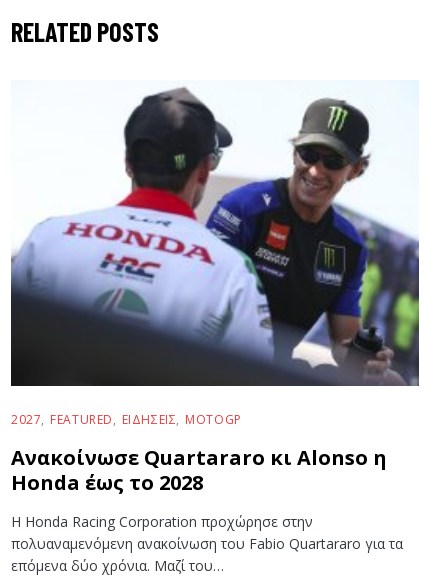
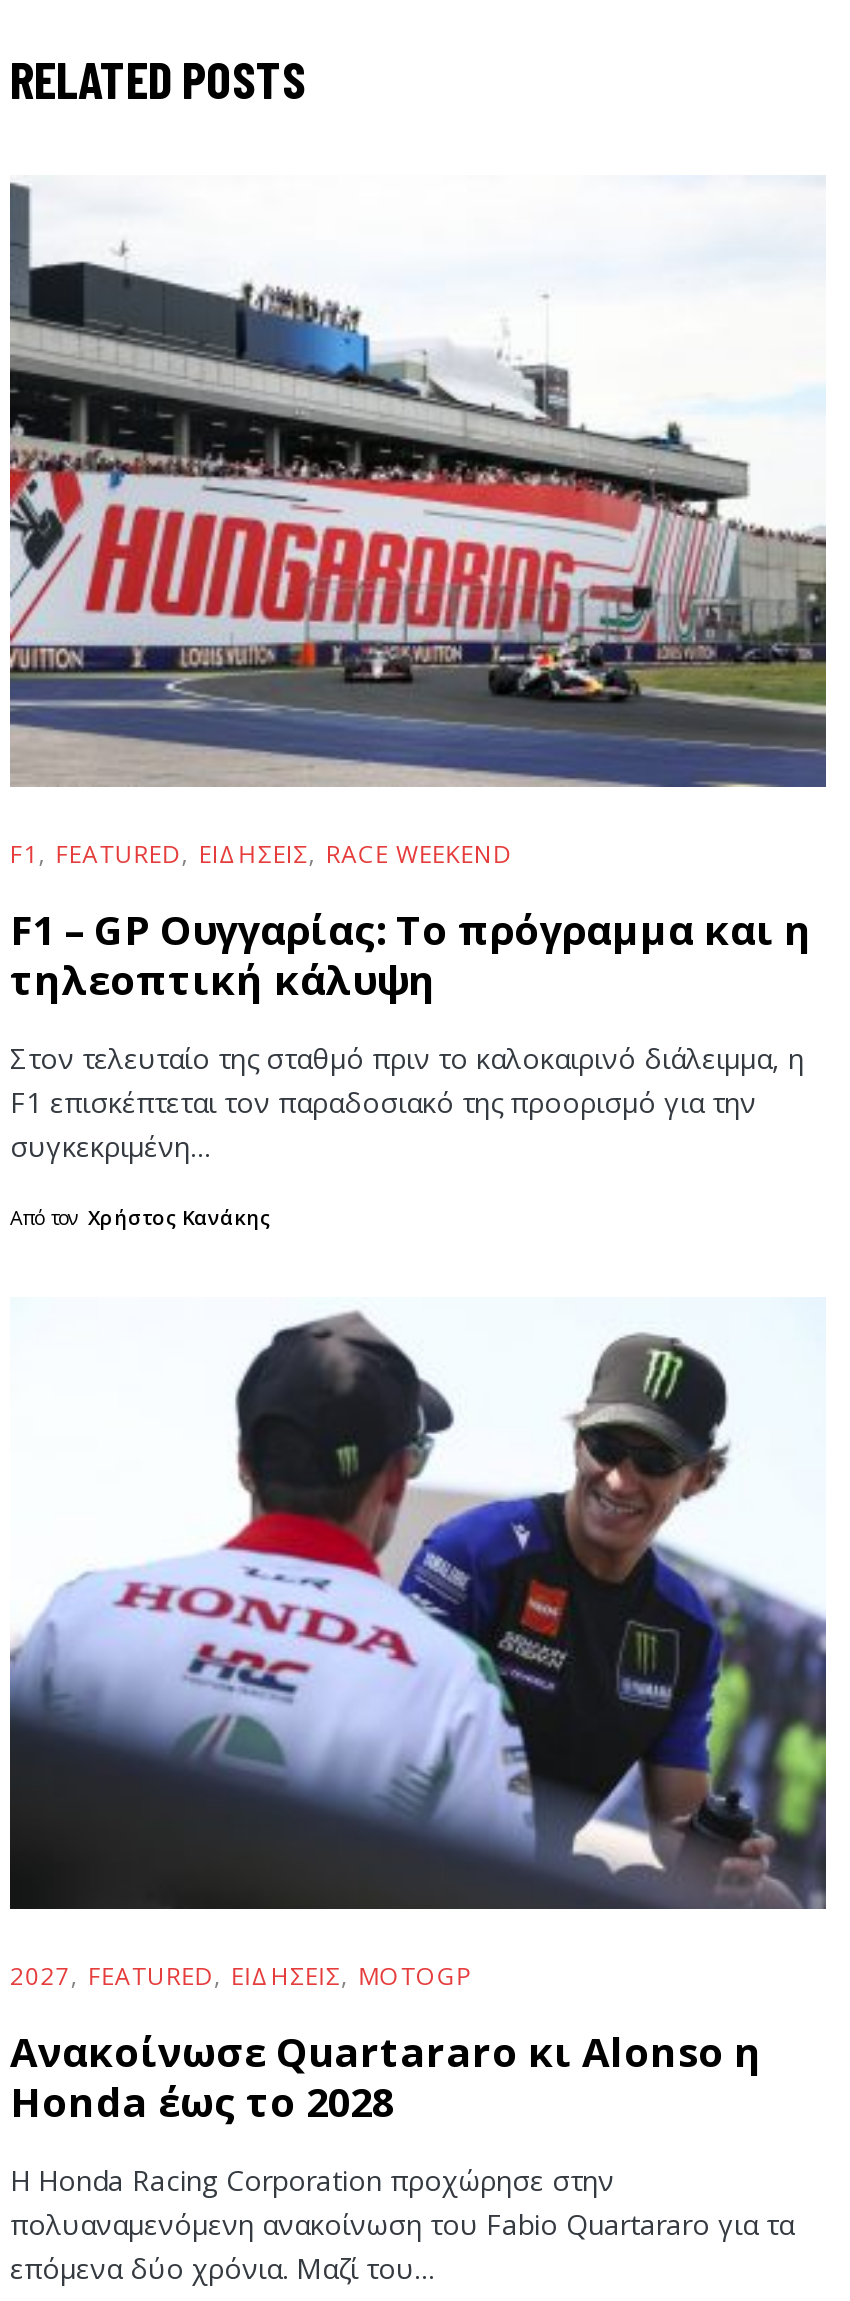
none -> [8,181,828,1231] [image] | F1 FEATURED ΕΙΔΉΣΕΙΣ RACE WEEKEND | F1 – GP Ουγγαρίας: Το πρόγραμμα και η | τηλεοπτική κάλυψη | Στον τελευταίο της σταθμό πριν το καλοκαιρινό διάλειμμα, η | F1 επισκέπτεται τον παραδοσιακό της προορισμό για την | συγκεκριμένη… | Από τον Χρήστος Κανάκης

